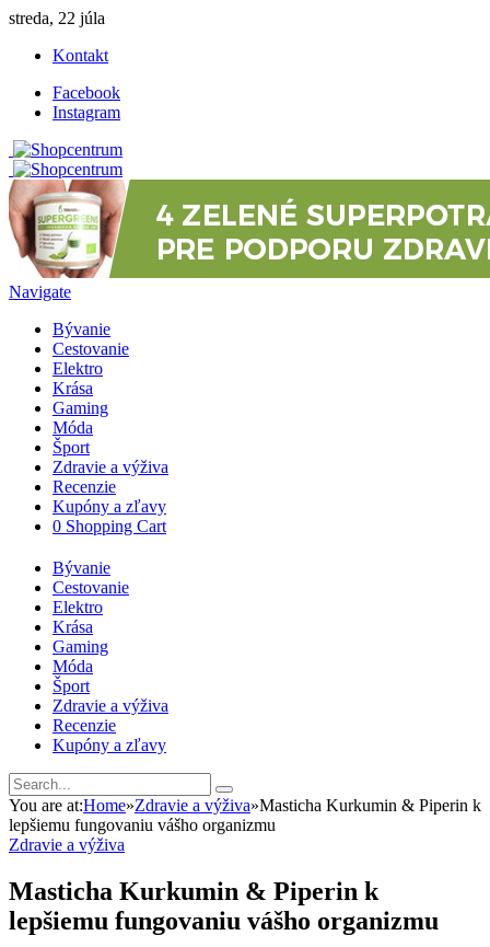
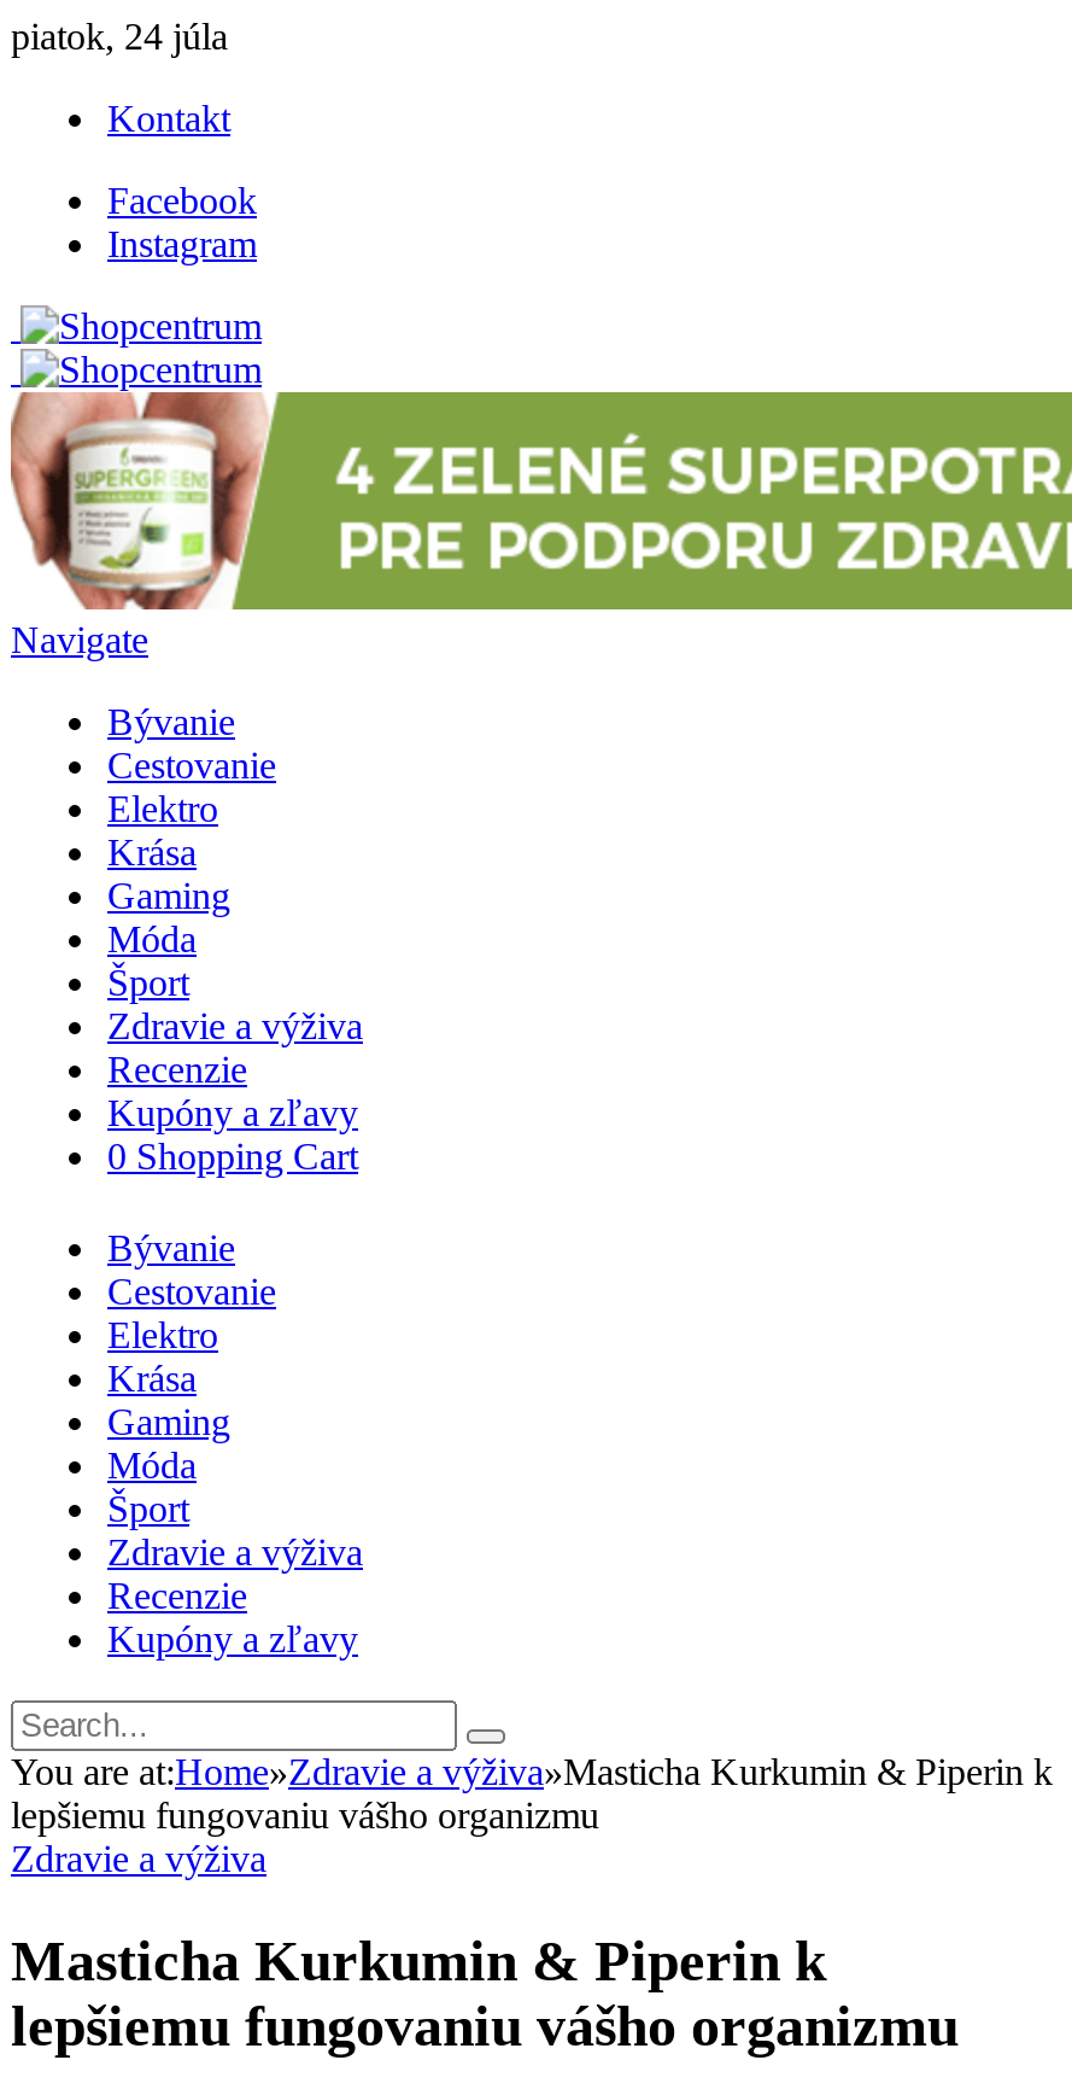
[9,9,105,27] streda, 22 júla -> [11,16,228,57] piatok, 24 júla

